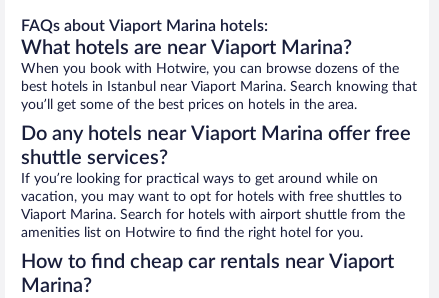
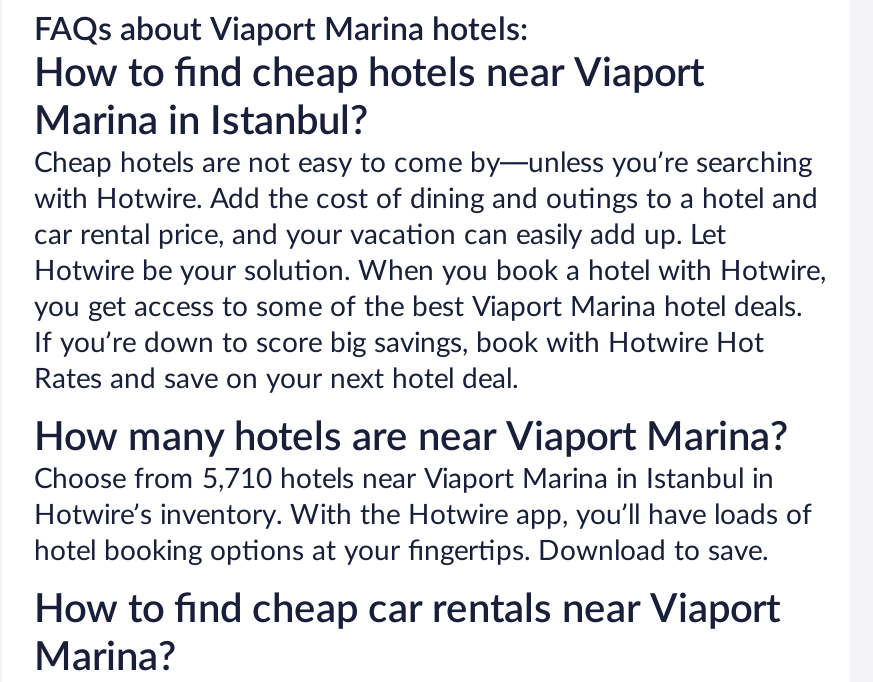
[21,38,417,112] What hotels are near Viaport Marina? | When you book with Hotwire, you can browse dozens of the | best hotels in Istanbul near Viaport Marina. Search knowing that | you’ll get some of the best prices on hotels in the area. -> [34,54,826,394] How to find cheap hotels near Viaport | Marina in Istanbul? | Cheap hotels are not easy to come by—unless you’re searching | with Hotwire. Add the cost of dining and outings to a hotel and | car rental price, and your vacation can easily add up. Let | Hotwire be your solution. When you book a hotel with Hotwire, | you get access to some of the best Viaport Marina hotel deals. | If you’re down to score big savings, book with Hotwire Hot | Rates and save on your next hotel deal.
[21,124,411,240] Do any hotels near Viaport Marina offer free | shuttle services? | If you’re looking for practical ways to get around while on | vacation, you may want to opt for hotels with free shuttles to | Viaport Marina. Search for hotels with airport shuttle from the | amenities list on Hotwire to find the right hotel for you. -> [34,418,812,566] How many hotels are near Viaport Marina? | Choose from 5,710 hotels near Viaport Marina in Istanbul in | Hotwire’s inventory. With the Hotwire app, you’ll have loads of | hotel booking options at your fingertips. Download to save.

